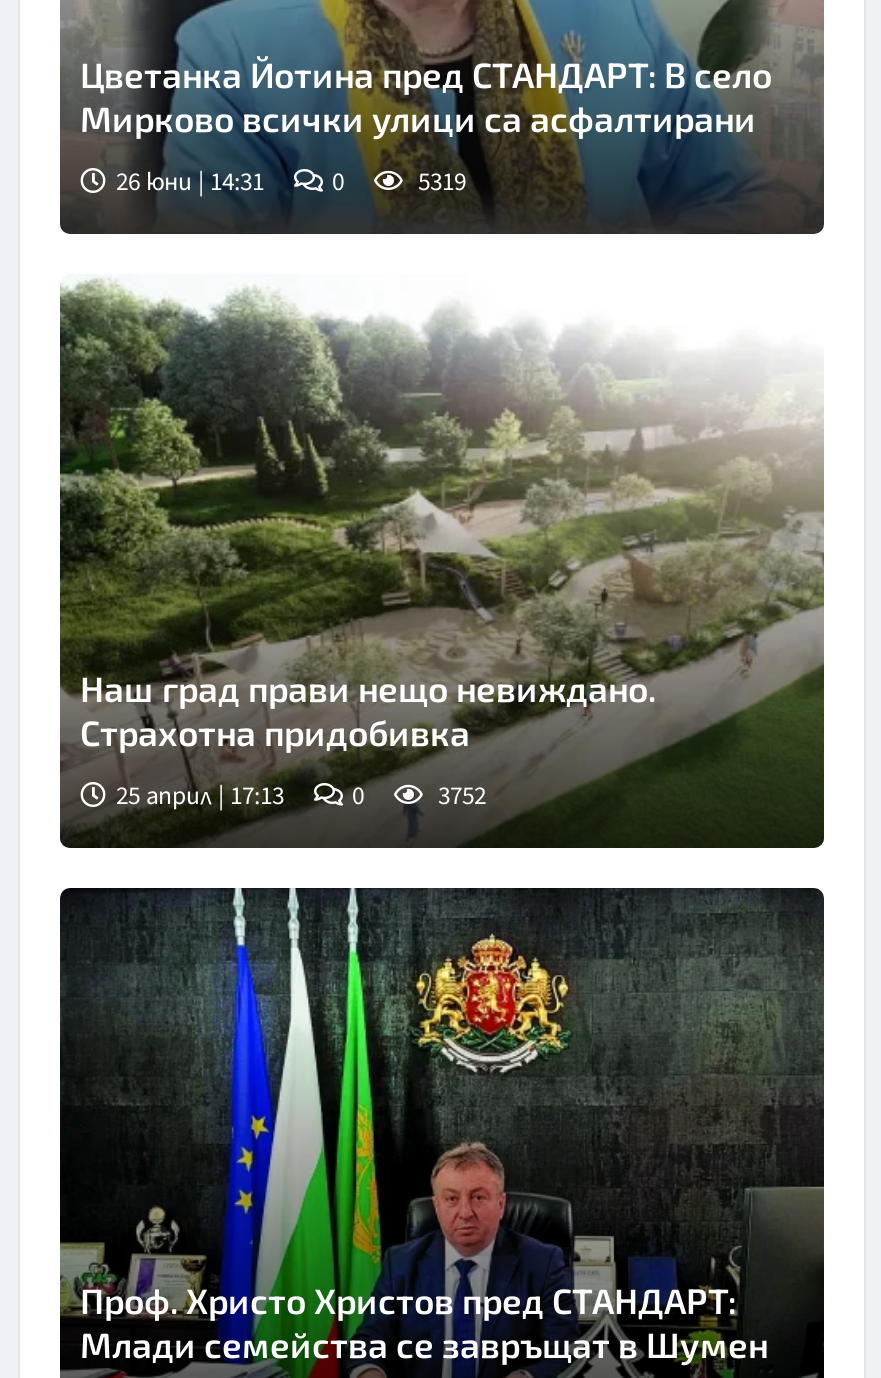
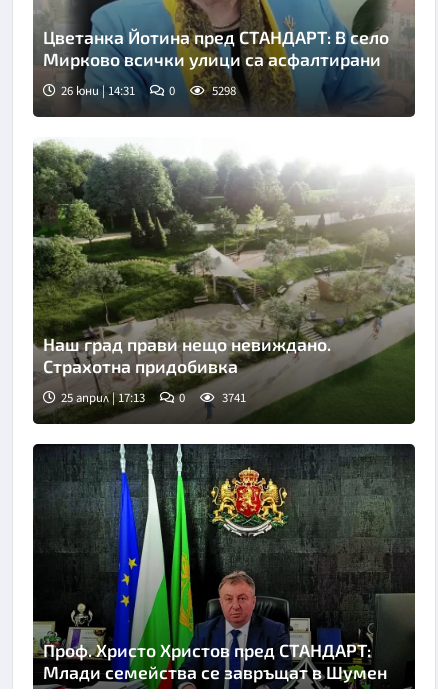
[412,164,466,200] 5319 -> [209,82,236,100] 5298
[432,777,486,813] 3752 -> [219,388,246,406] 3741

